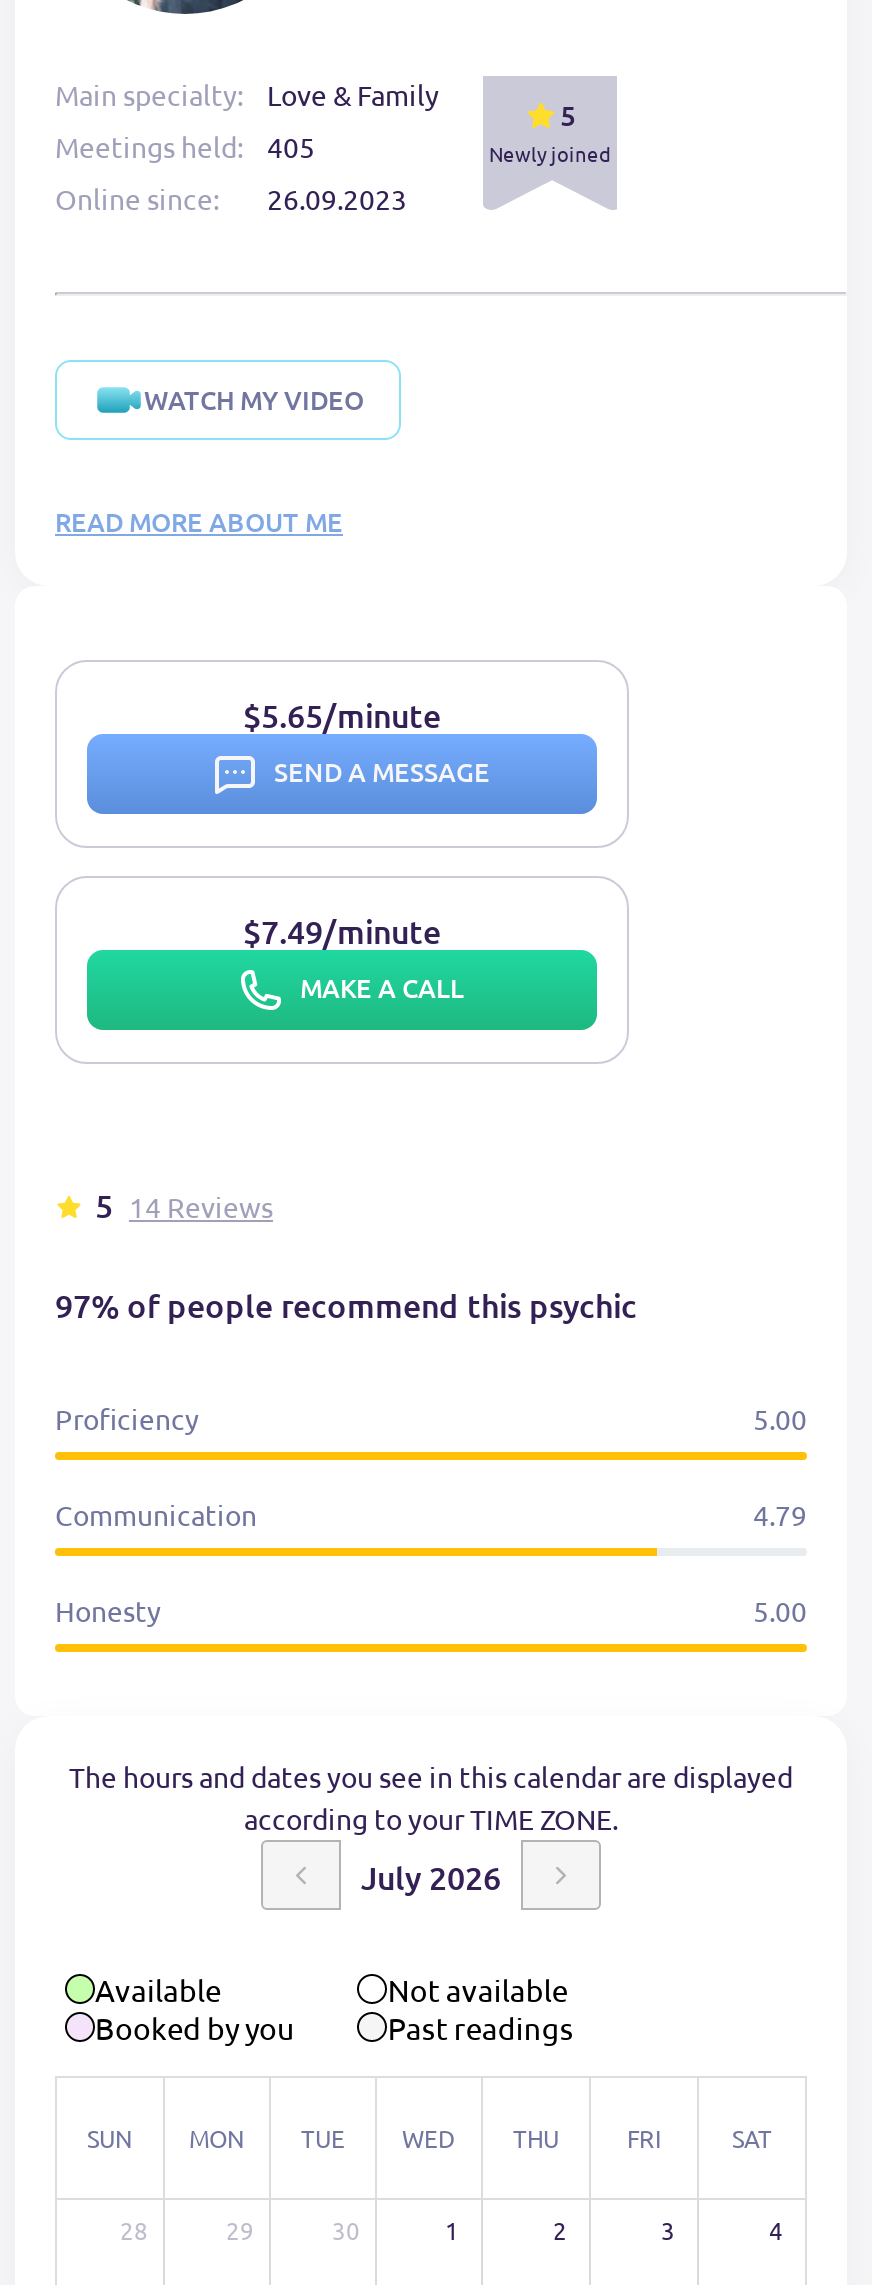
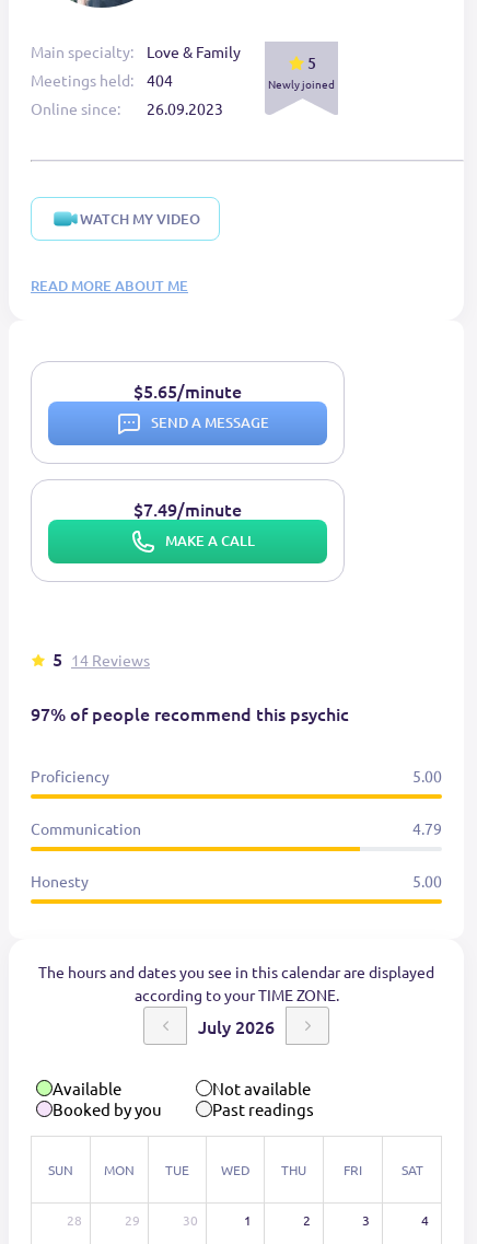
[55,127,315,163] Meetings held: 405 -> [31,70,173,89] Meetings held: 404

